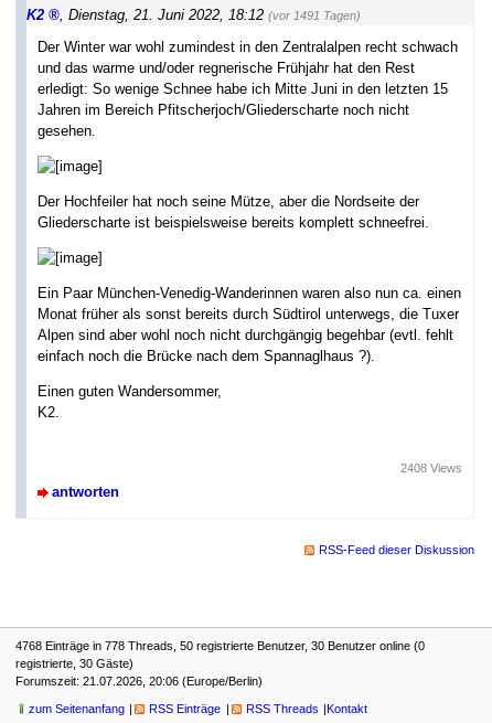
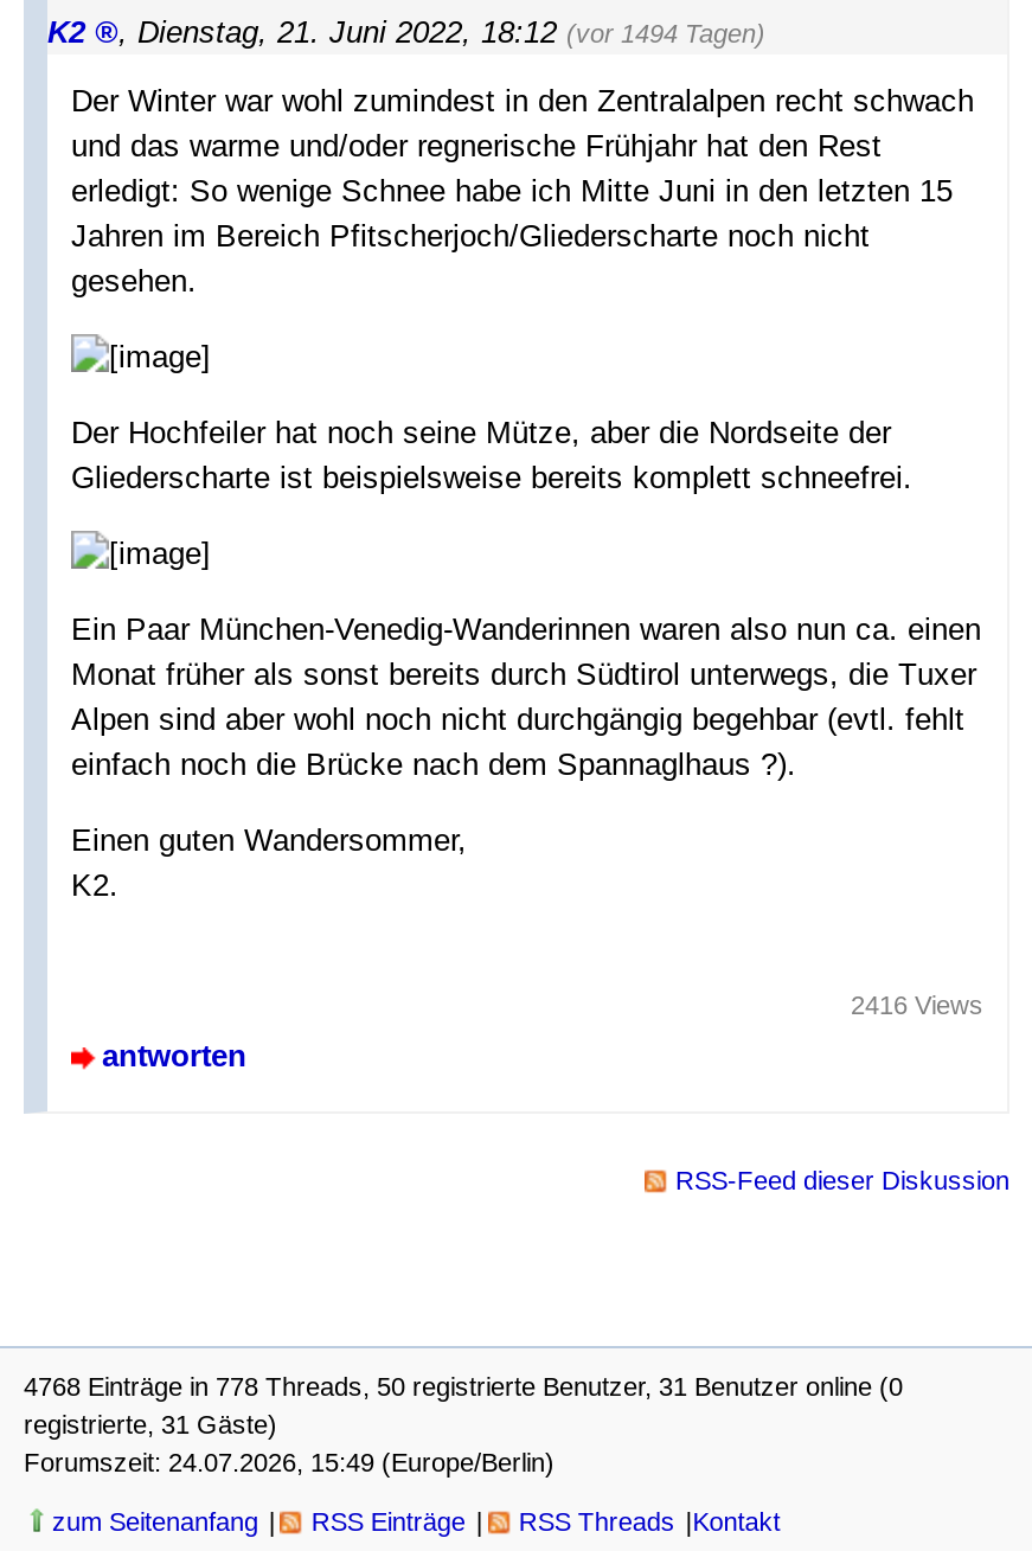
[60,6,361,23] , Dienstag, 21. Juni 2022, 18:12 (vor 1491 Tagen) -> [118,13,765,49] , Dienstag, 21. Juni 2022, 18:12 (vor 1494 Tagen)
[400,462,462,475] 2408 Views -> [851,991,983,1019] 2416 Views
[15,640,425,653] 4768 Einträge in 778 Threads, 50 registrierte Benutzer, 30 Benutzer online (0 -> [24,1373,903,1402] 4768 Einträge in 778 Threads, 50 registrierte Benutzer, 31 Benutzer online (0
[15,657,133,671] registrierte, 30 Gäste) -> [24,1411,277,1440] registrierte, 31 Gäste)
[15,675,263,688] Forumszeit: 21.07.2026, 20:06 (Europe/Berlin) -> [24,1449,555,1478] Forumszeit: 24.07.2026, 15:49 (Europe/Berlin)

